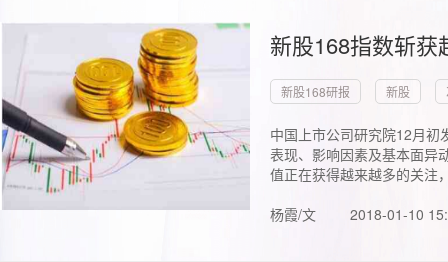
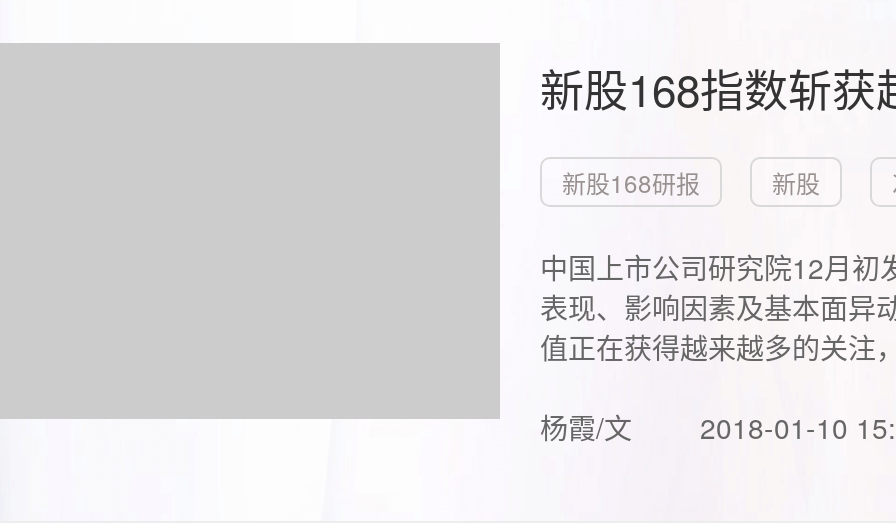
[3,23,249,209] [image] -> none

